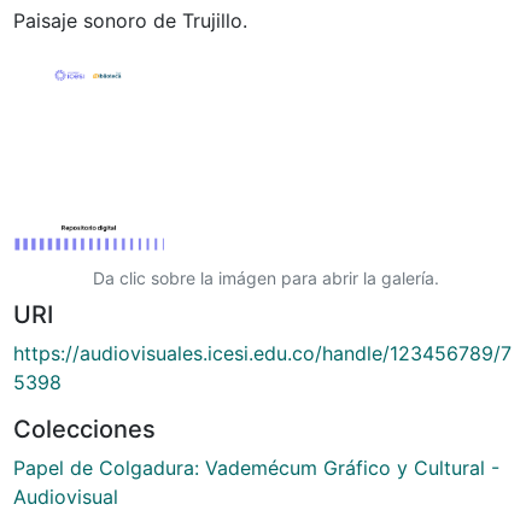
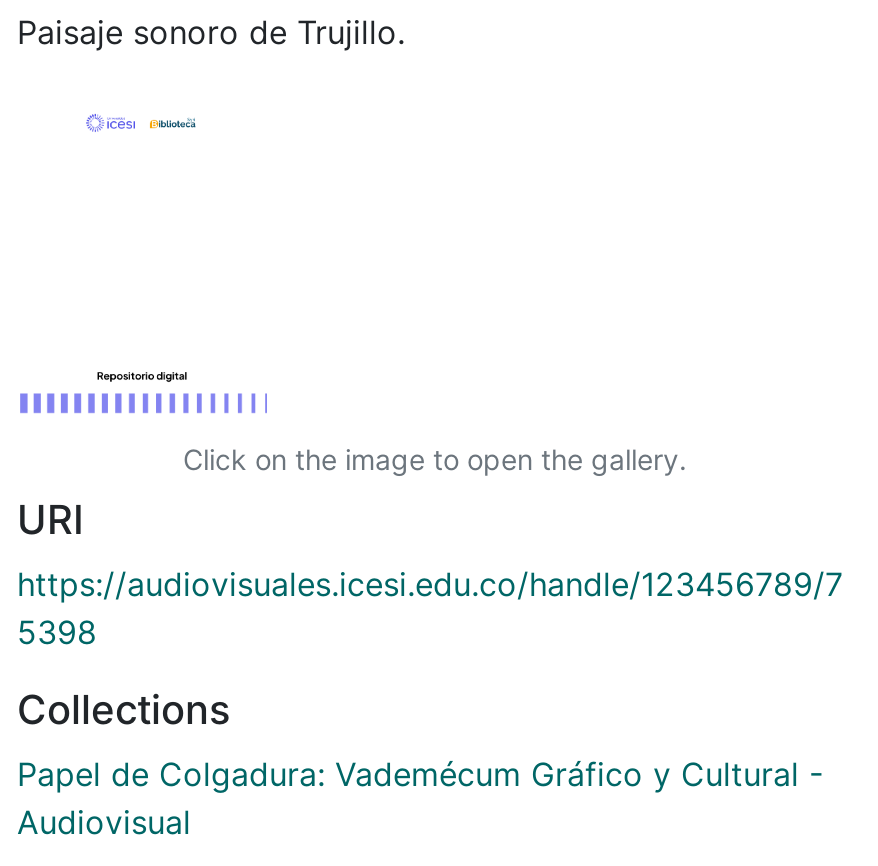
[92,268,439,289] Da clic sobre la imágen para abrir la galería. -> [183,443,687,477] Click on the image to open the gallery.
[13,415,156,444] Colecciones -> [17,687,231,735] Collections

